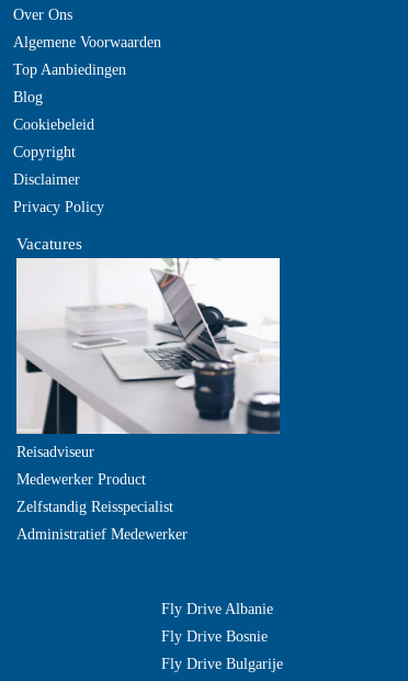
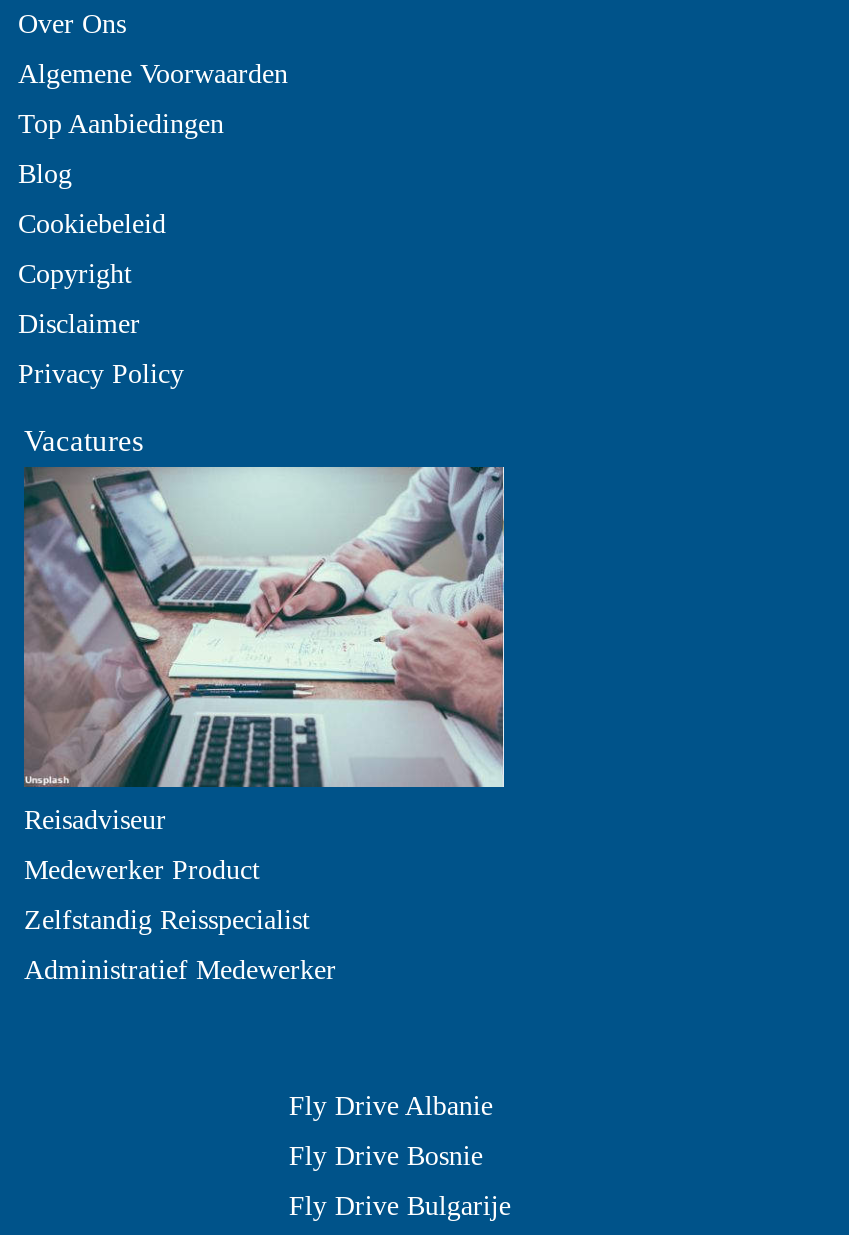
[15,257,281,435] [image] -> [22,465,506,789] [image]

